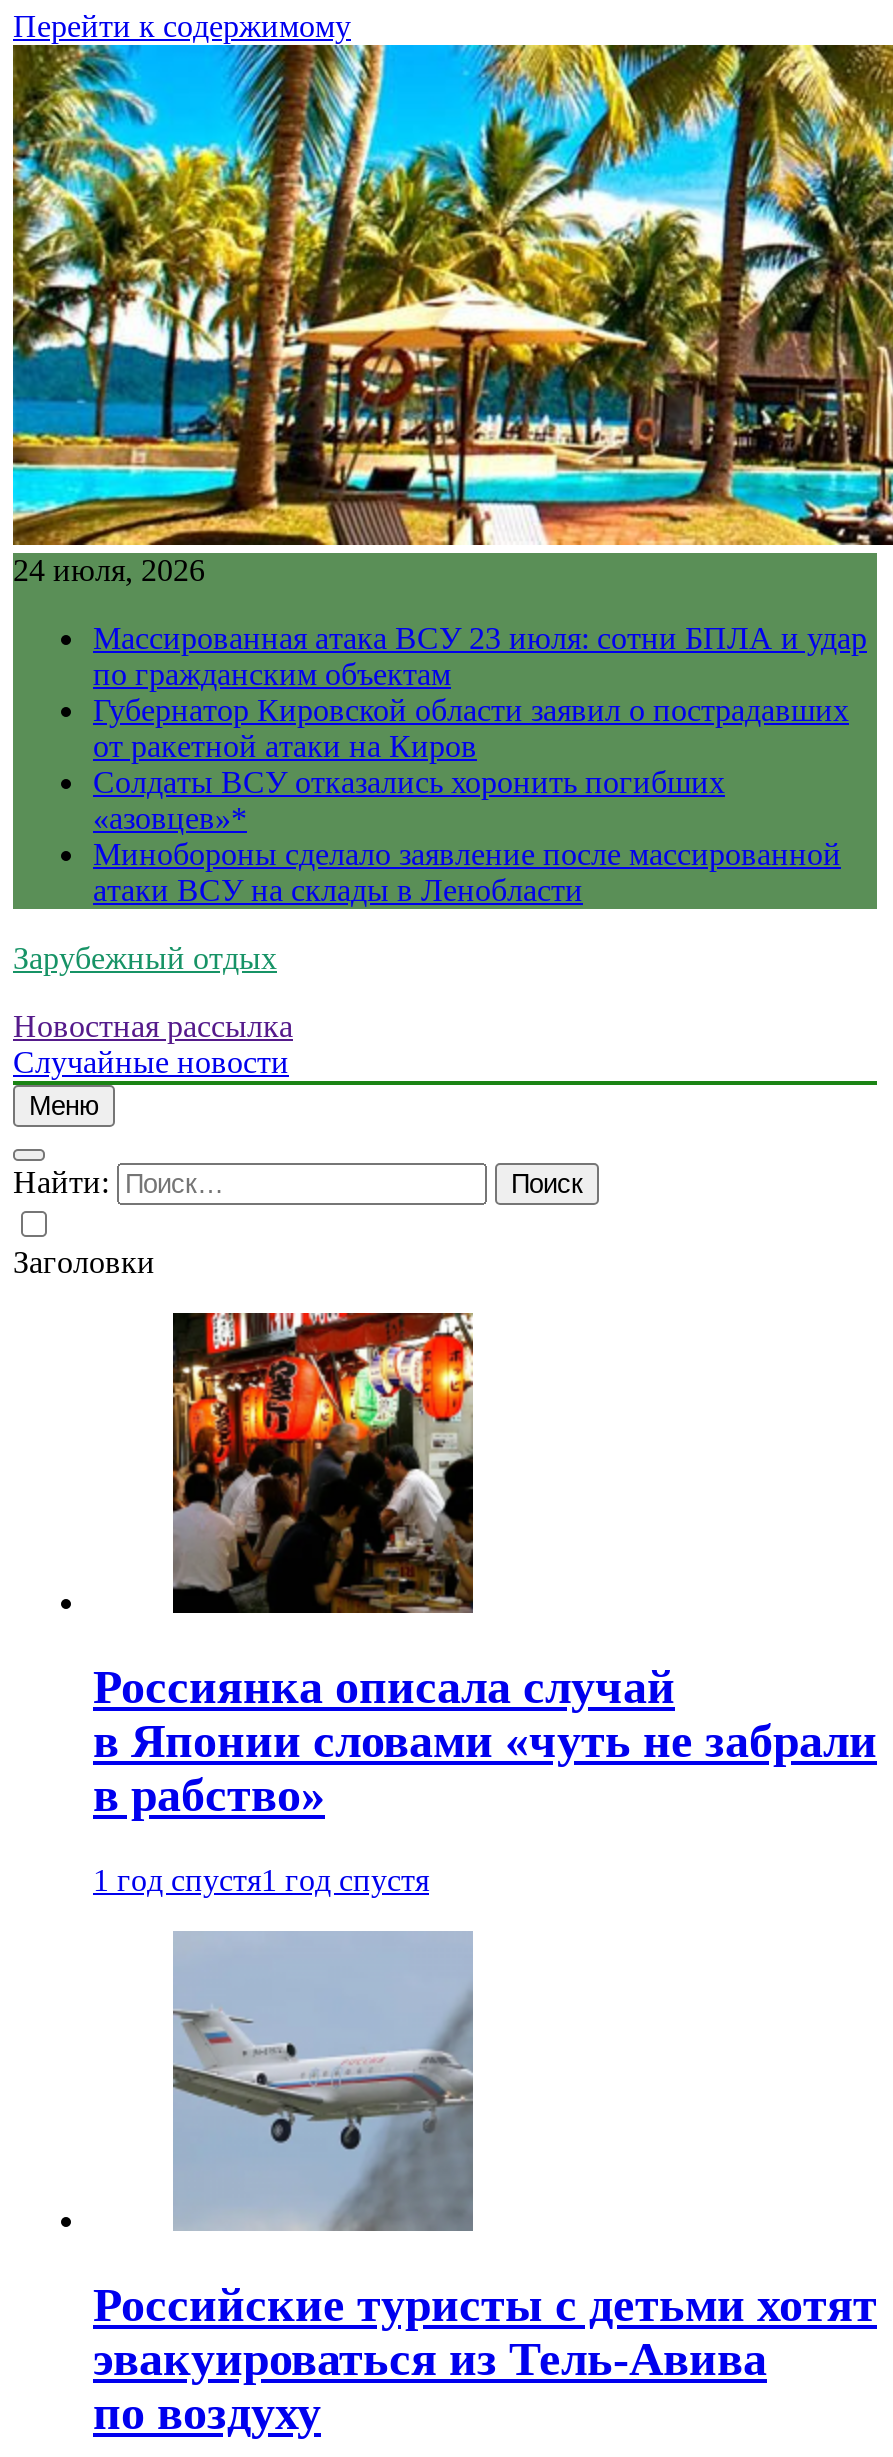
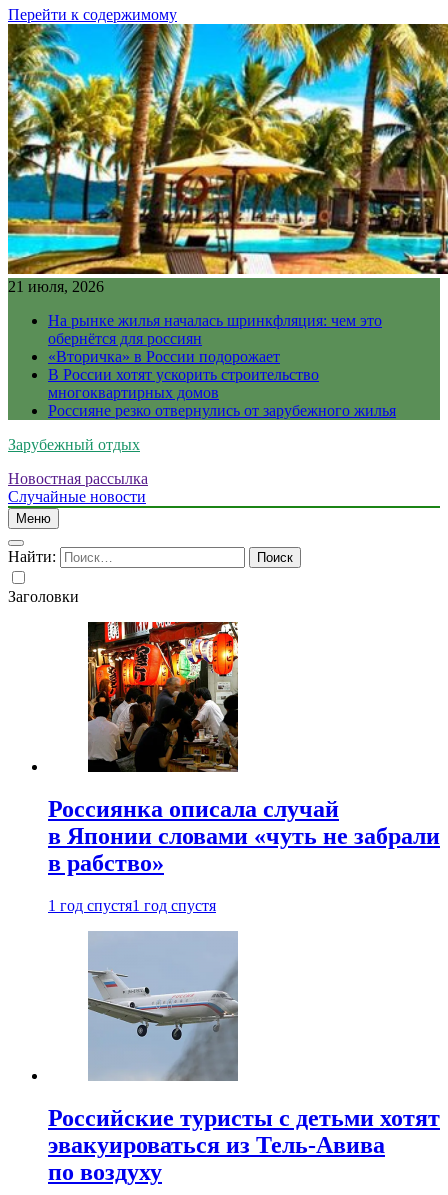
[13,553,205,587] 24 июля, 2026 -> [8,278,104,295] 21 июля, 2026
[93,621,867,907] Массированная атака ВСУ 23 июля: сотни БПЛА и удар | по гражданским объектам | Губернатор Кировской области заявил о пострадавших | от ракетной атаки на Киров | Солдаты ВСУ отказались хоронить погибших | «азовцев»* | Минобороны сделало заявление после массированной | атаки ВСУ на склады в Ленобласти -> [48,312,396,419] На рынке жилья началась шринкфляция: чем это | обернётся для россиян | «Вторичка» в России подорожает | В России хотят ускорить строительство | многоквартирных домов | Россияне резко отвернулись от зарубежного жилья

